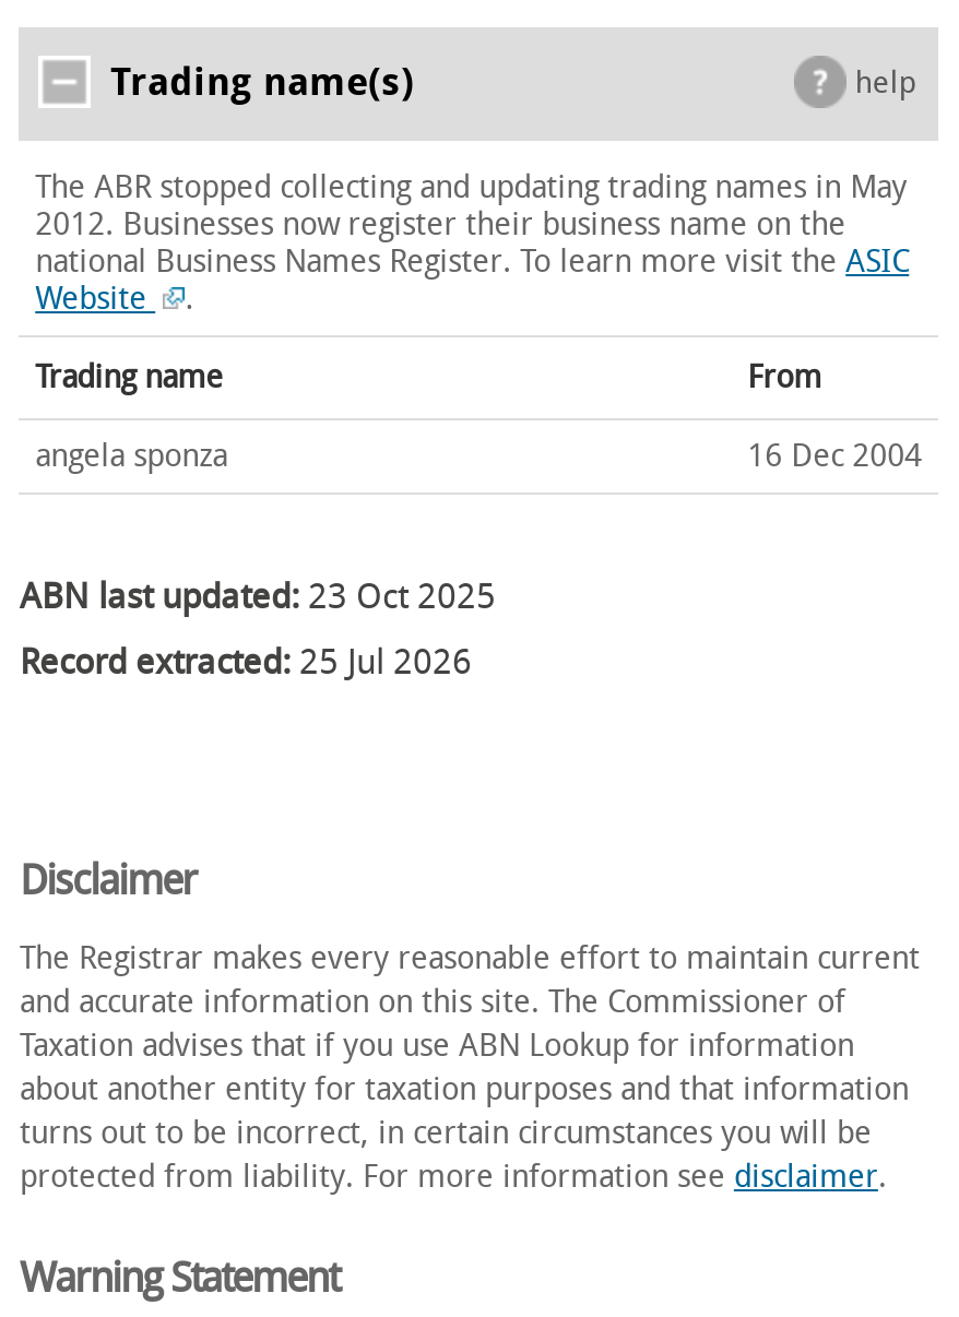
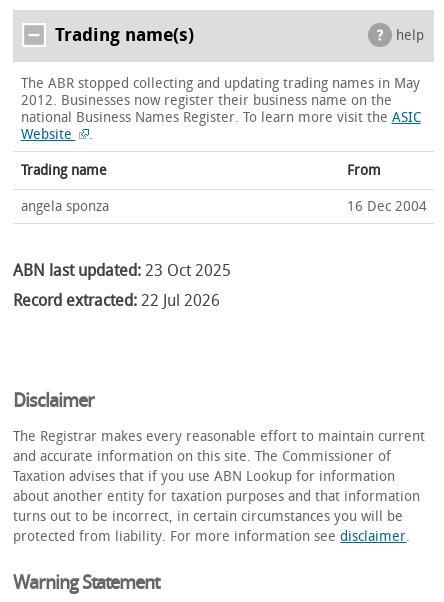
[19,640,472,682] Record extracted: 25 Jul 2026 -> [13,291,220,310] Record extracted: 22 Jul 2026

